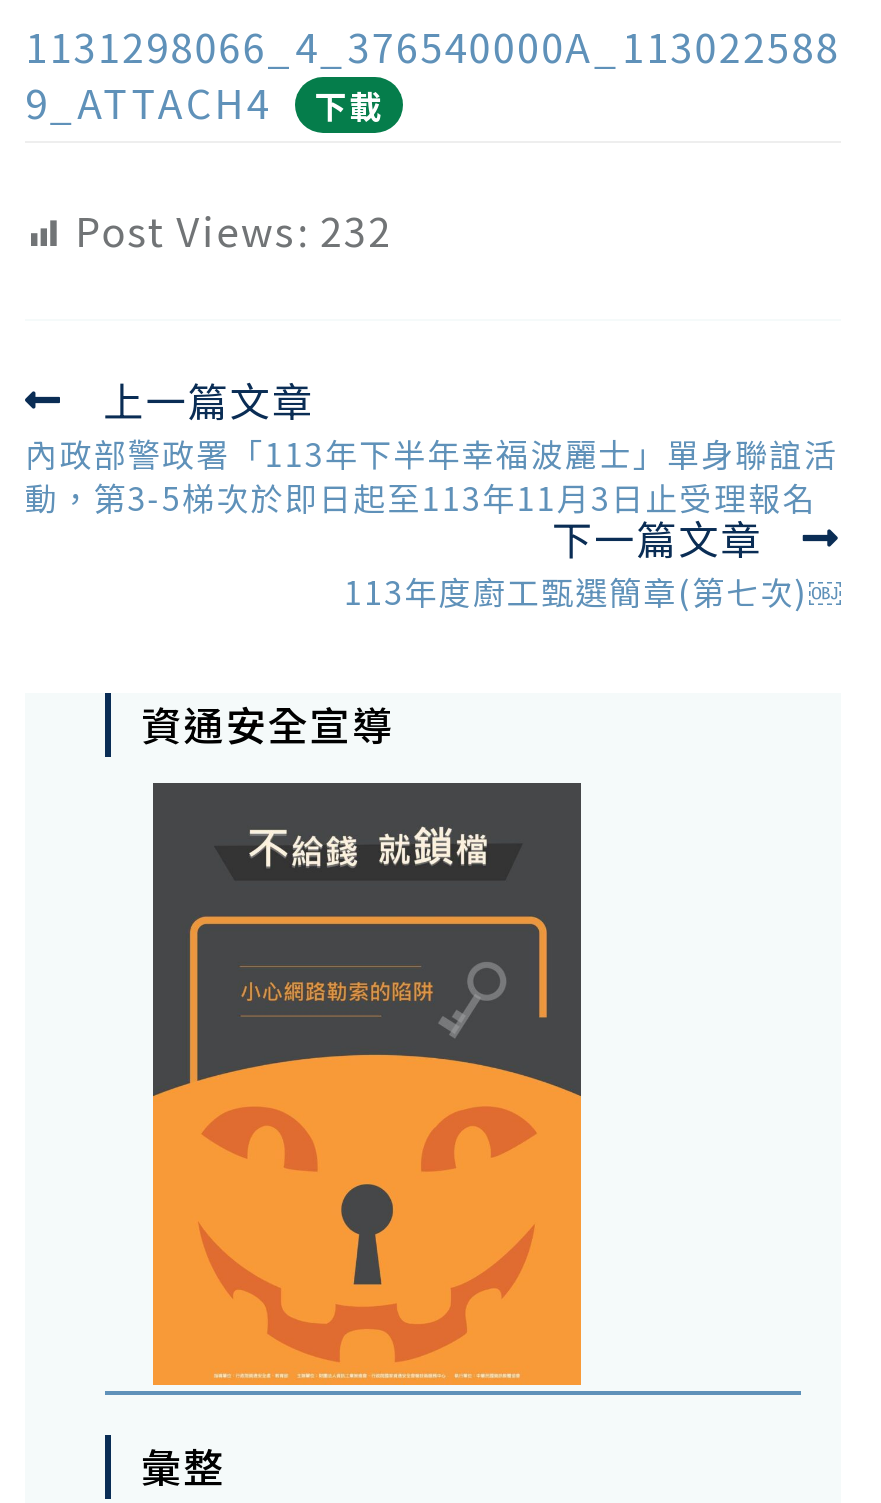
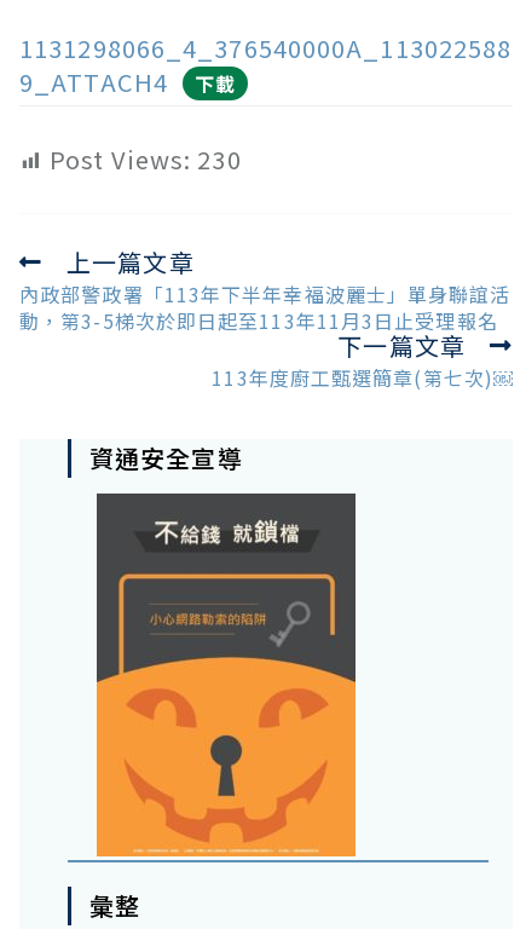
[75,201,392,259] Post Views: 232 -> [50,142,241,177] Post Views: 230

